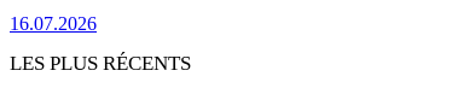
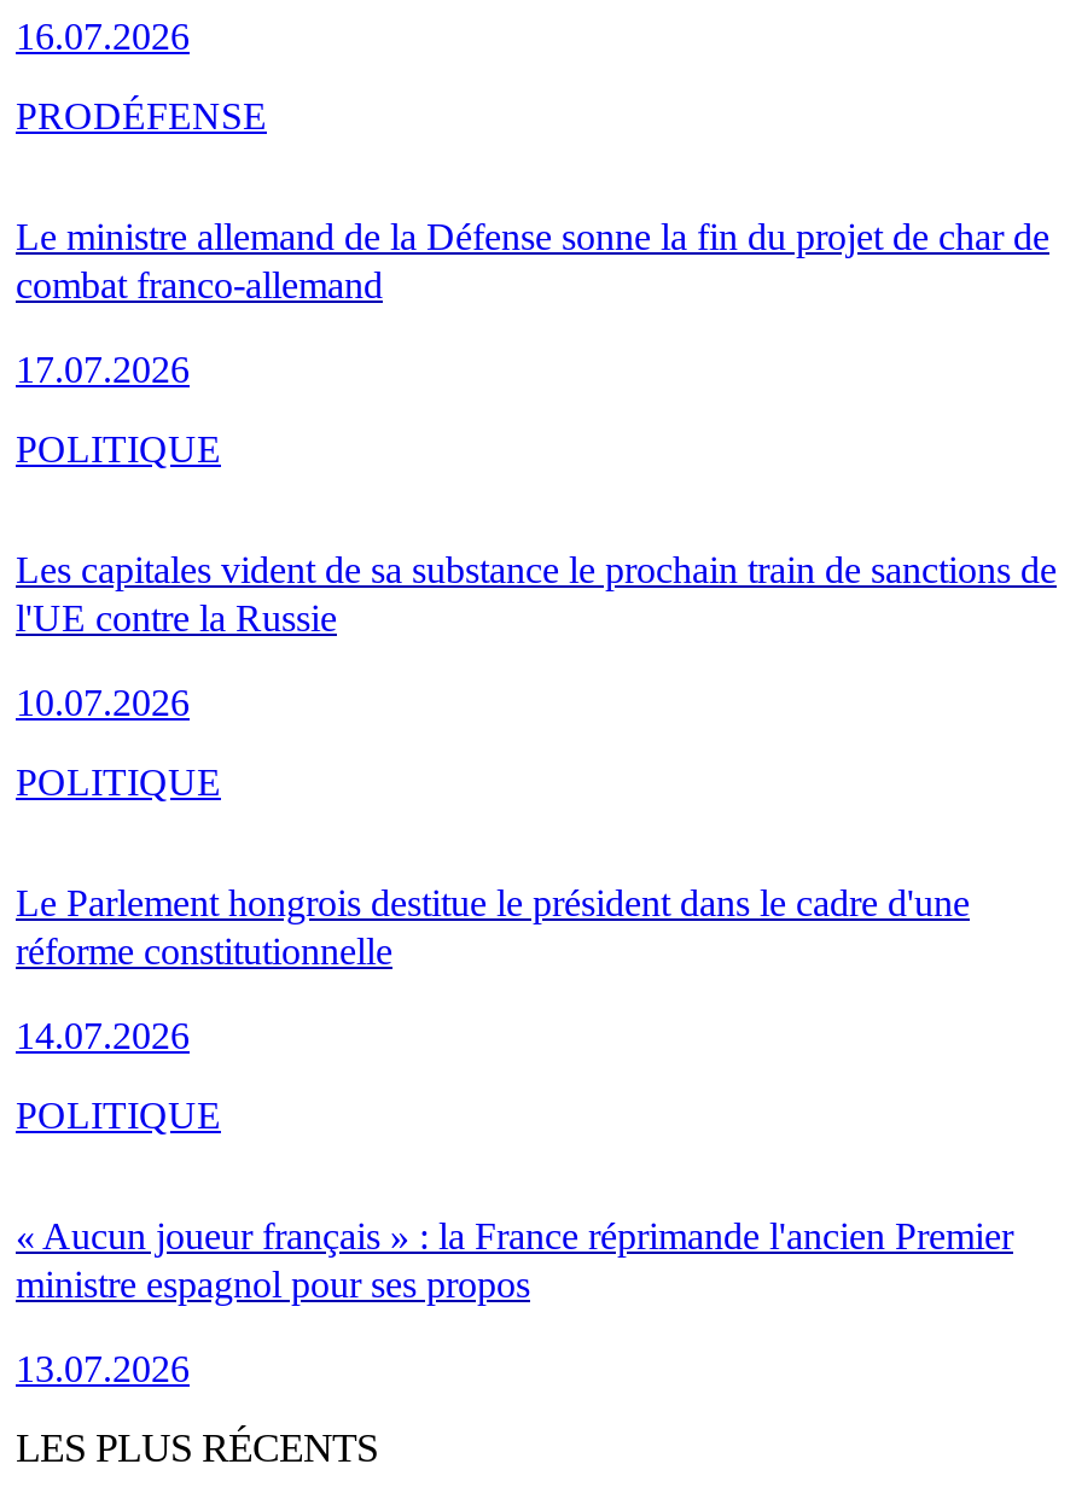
none -> [16,217,1049,391] Le ministre allemand de la Défense sonne la fin du projet de char de | combat franco-allemand | 17.07.2026
none -> [16,96,267,137] PRODÉFENSE
none -> [16,550,1057,724] Les capitales vident de sa substance le prochain train de sanctions de | l'UE contre la Russie | 10.07.2026
none -> [16,429,221,470] POLITIQUE
none -> [16,883,970,1057] Le Parlement hongrois destitue le président dans le cadre d'une | réforme constitutionnelle | 14.07.2026
none -> [16,762,221,803] POLITIQUE
none -> [16,1216,1013,1390] « Aucun joueur français » : la France réprimande l'ancien Premier | ministre espagnol pour ses propos | 13.07.2026
none -> [16,1095,221,1136] POLITIQUE

